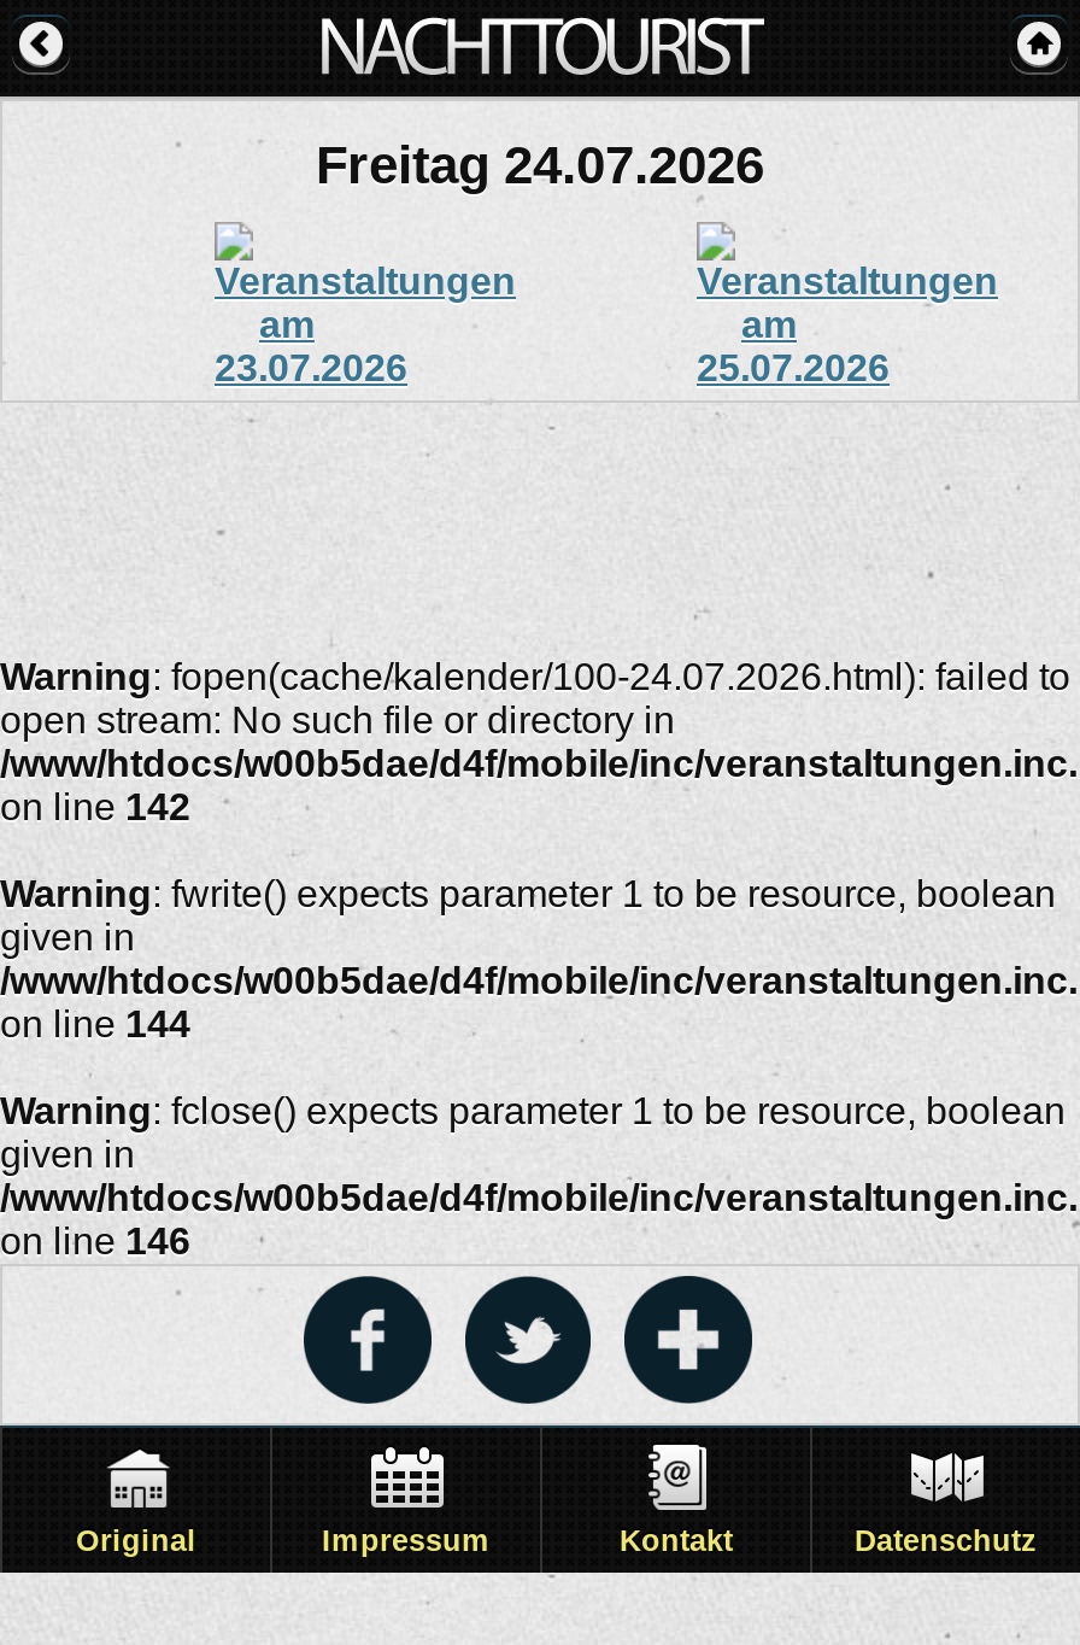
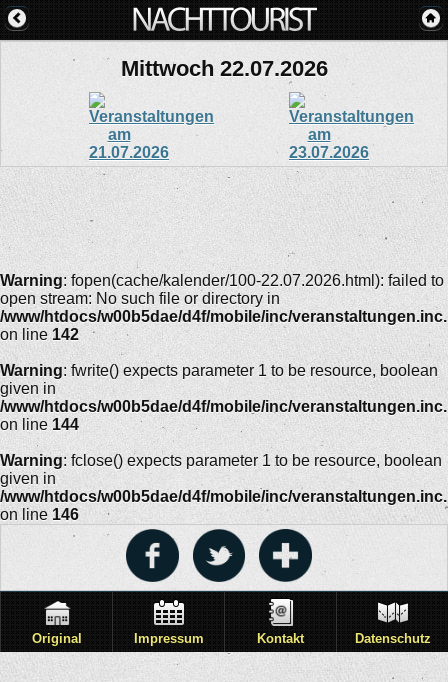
[316,135,764,195] Freitag 24.07.2026 -> [120,56,327,81] Mittwoch 22.07.2026
[0,656,1070,697] Warning: fopen(cache/kalender/100-24.07.2026.html): failed to -> [0,272,444,289] Warning: fopen(cache/kalender/100-22.07.2026.html): failed to

